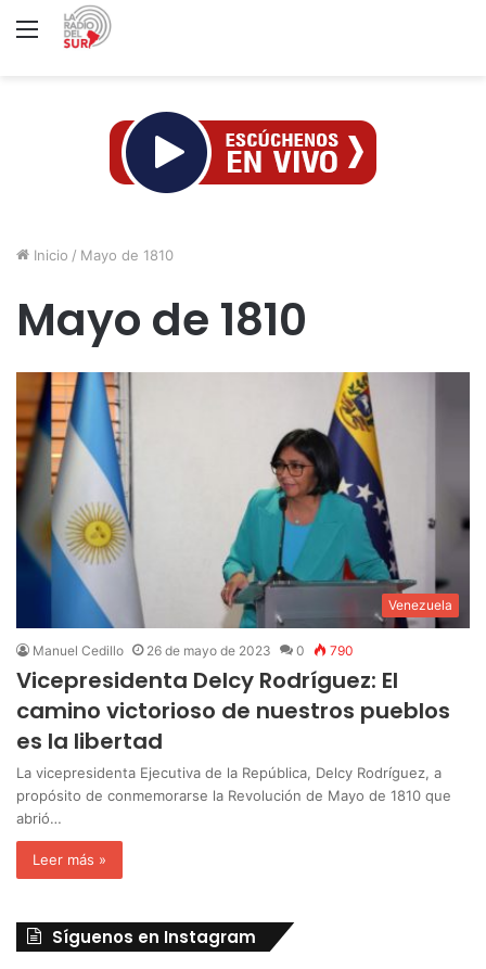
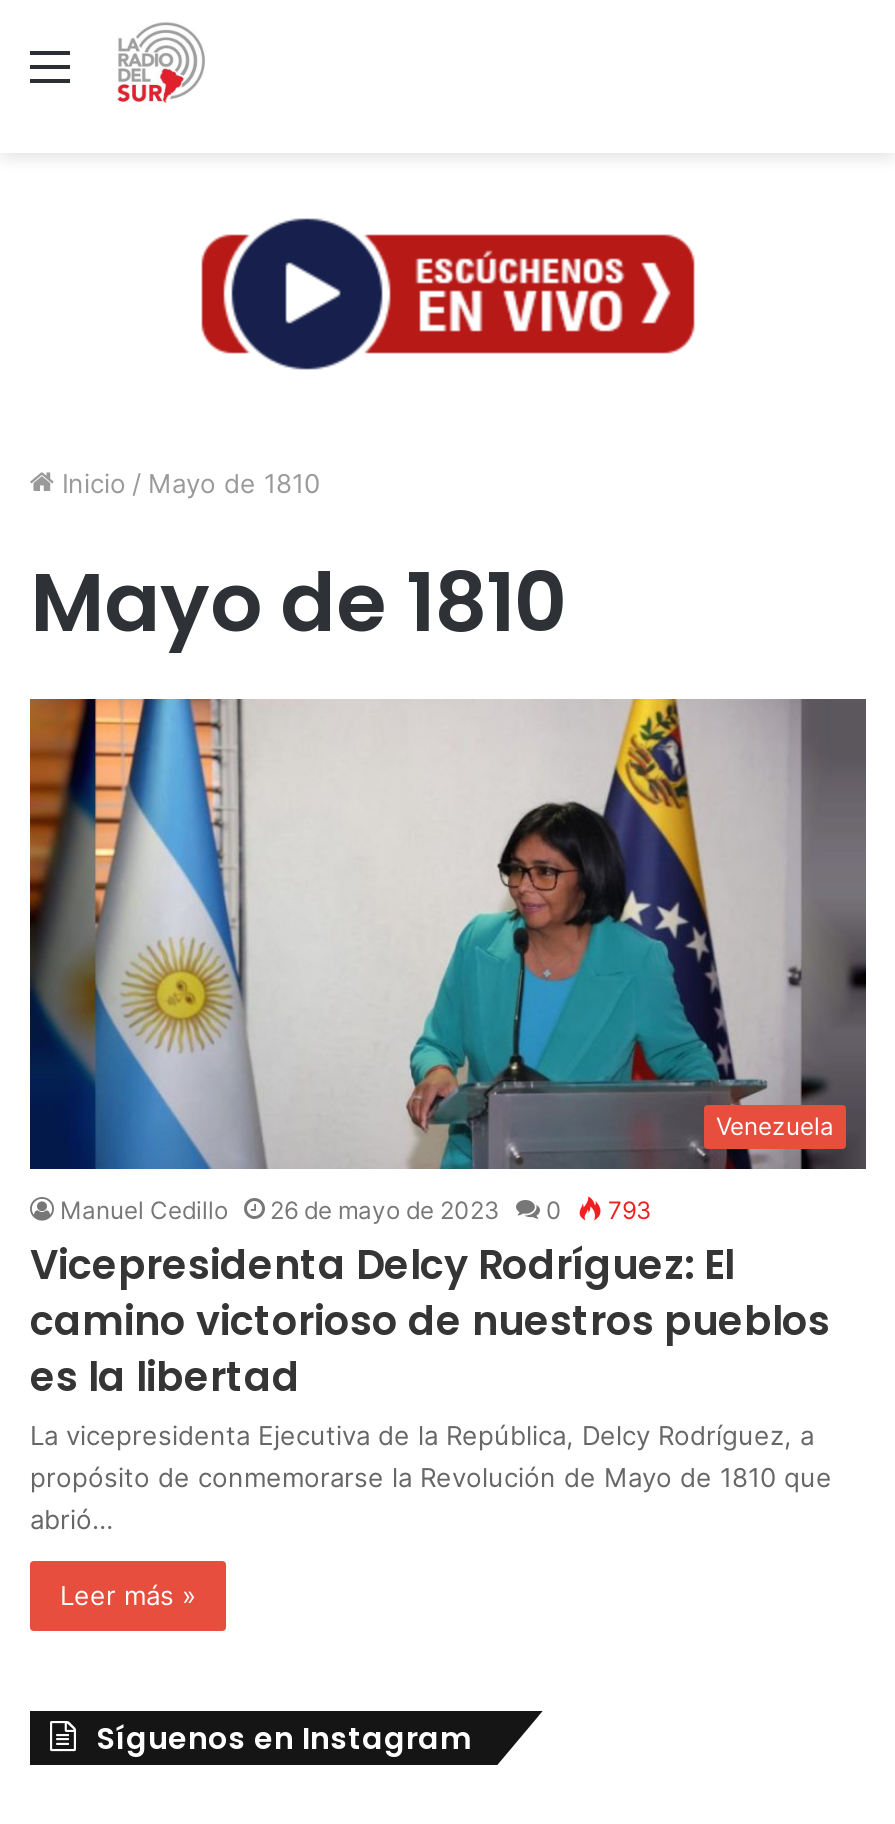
[33,642,354,658] Manuel Cedillo 26 de mayo de 2023 0 790 -> [60,1195,652,1225] Manuel Cedillo 26 de mayo de 2023 0 793

